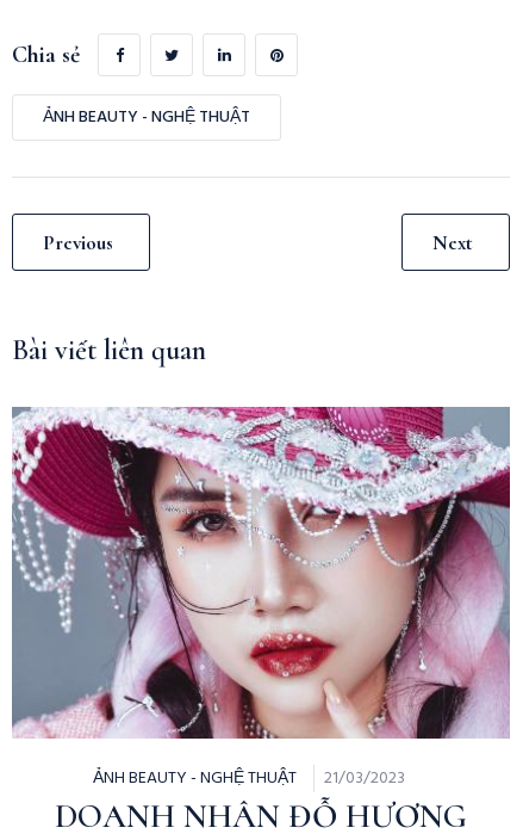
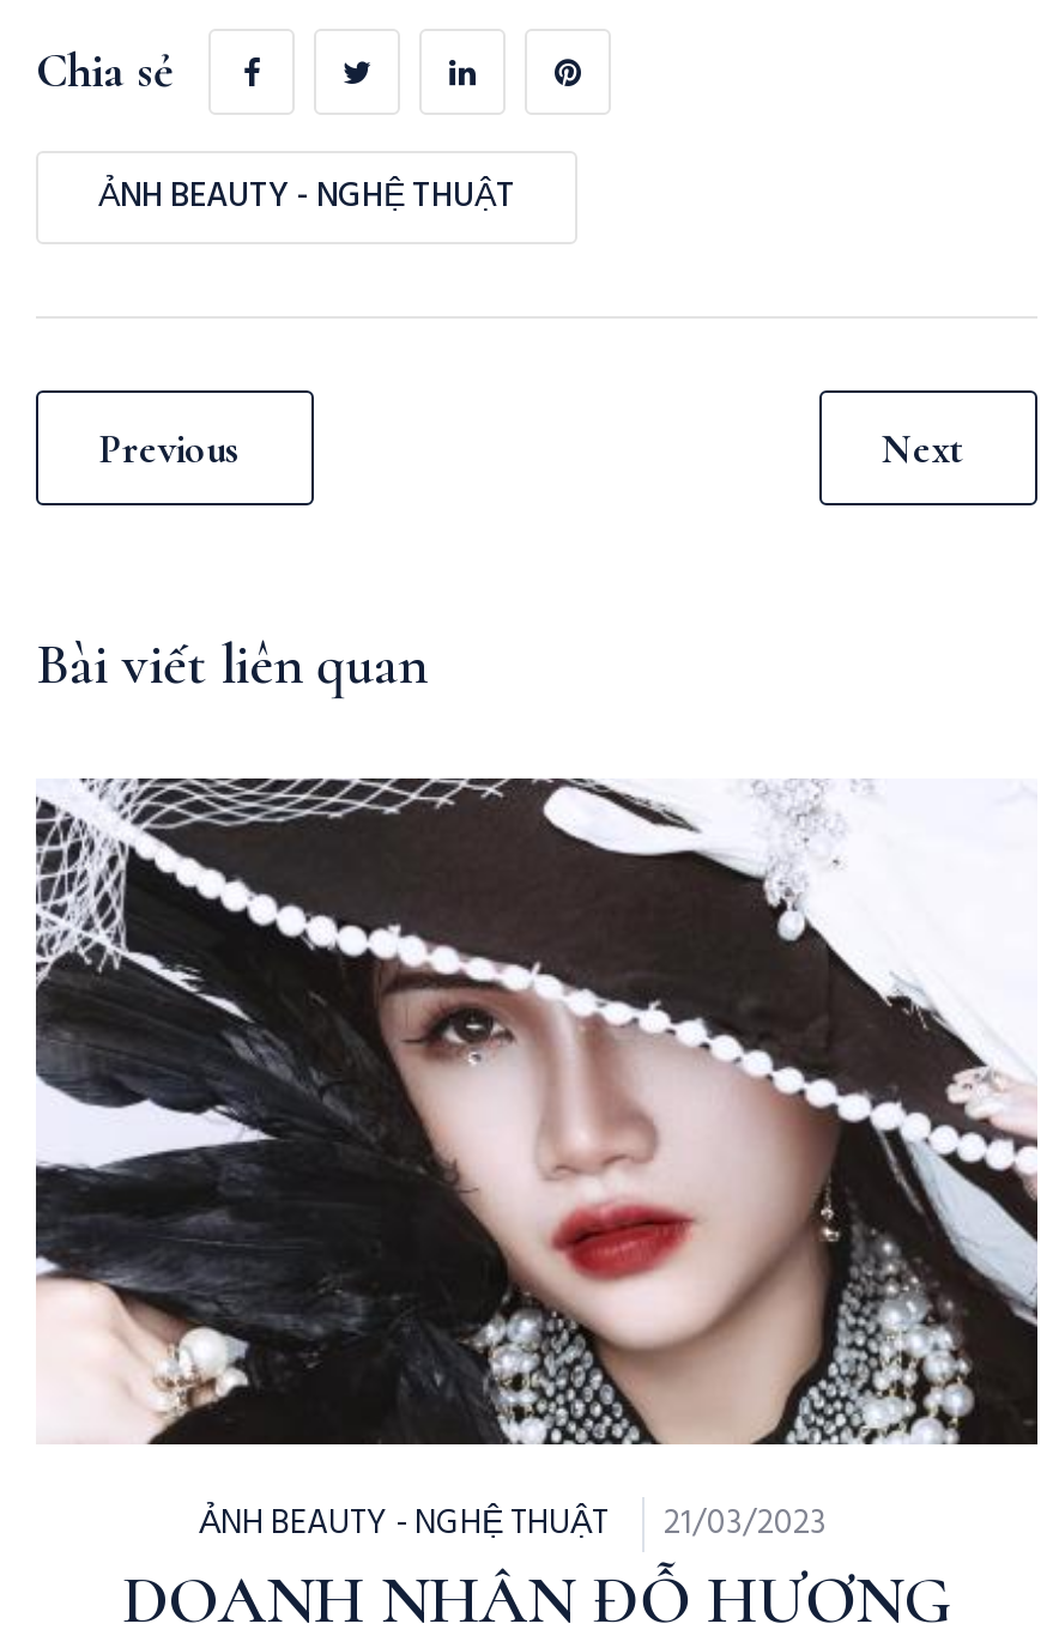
[11,406,511,740] [image] -> [34,776,1040,1447] [image]

